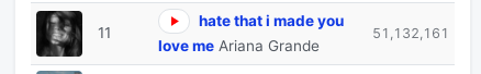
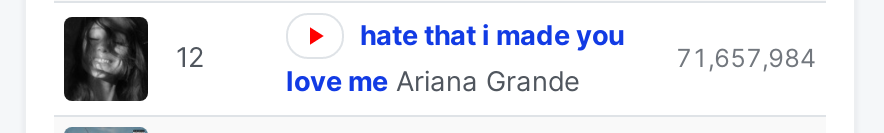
[98,24,111,41] 11 -> [176,41,204,73] 12
[372,25,449,41] 51,132,161 -> [676,43,816,73] 71,657,984

